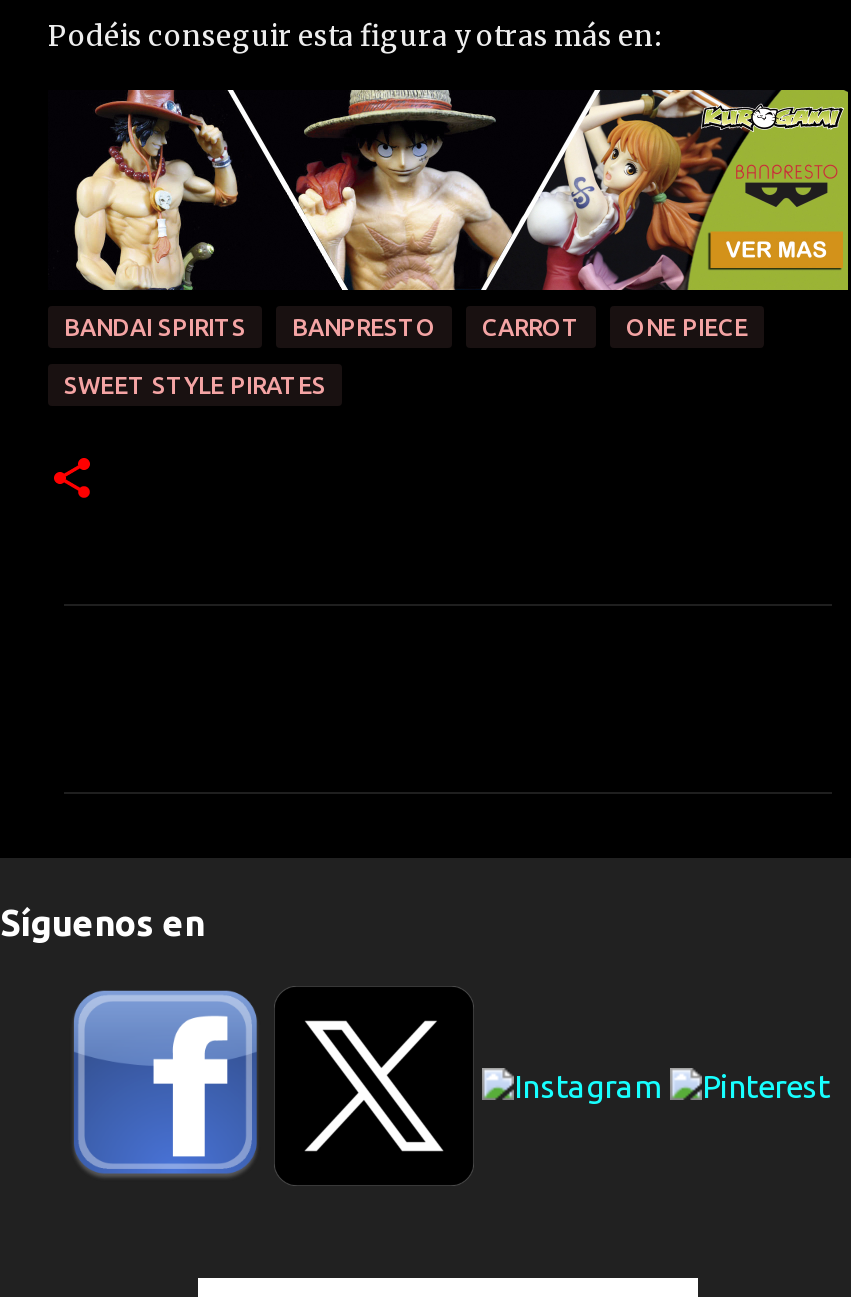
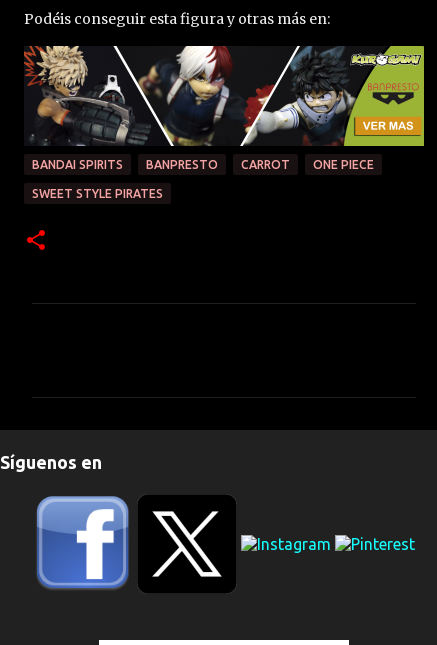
[48,88,730,292] [image] -> [23,45,364,146] [image]

